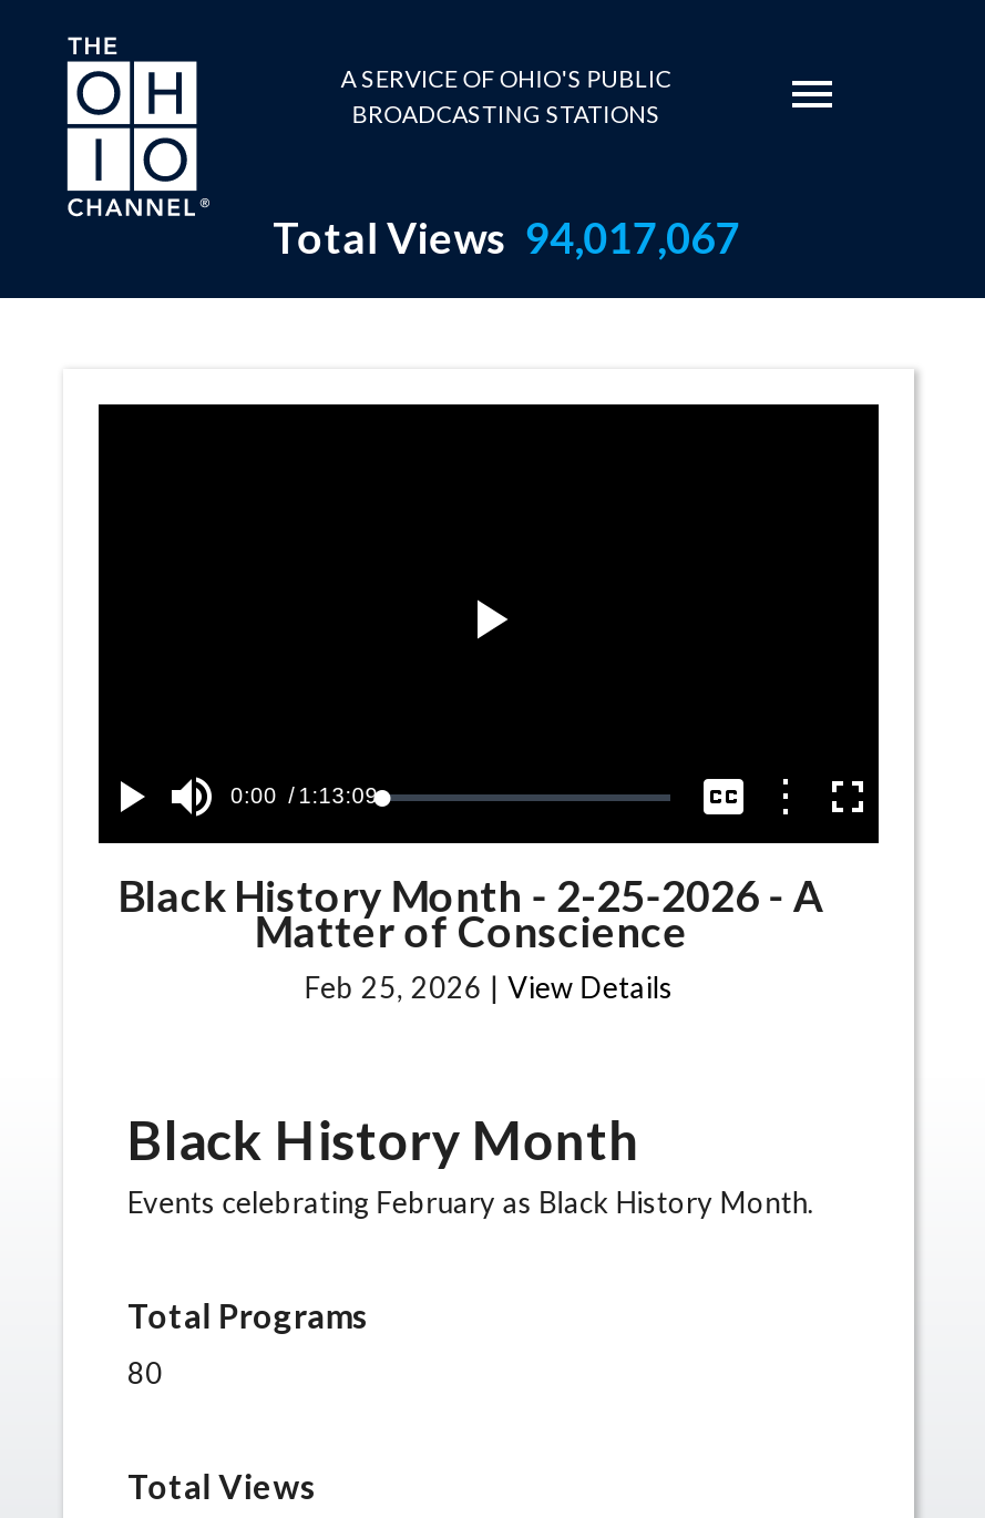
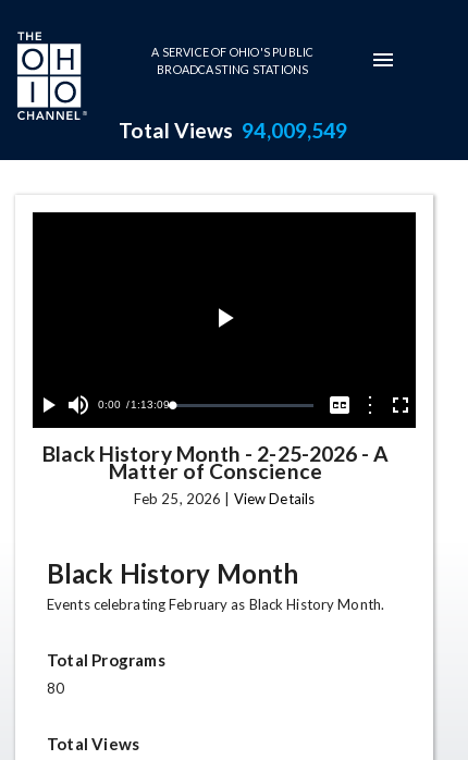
[273,212,739,263] Total Views 94,017,067 -> [118,118,347,143] Total Views 94,009,549

